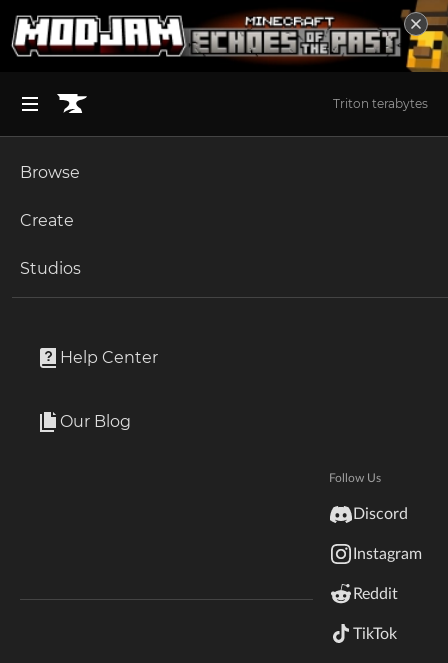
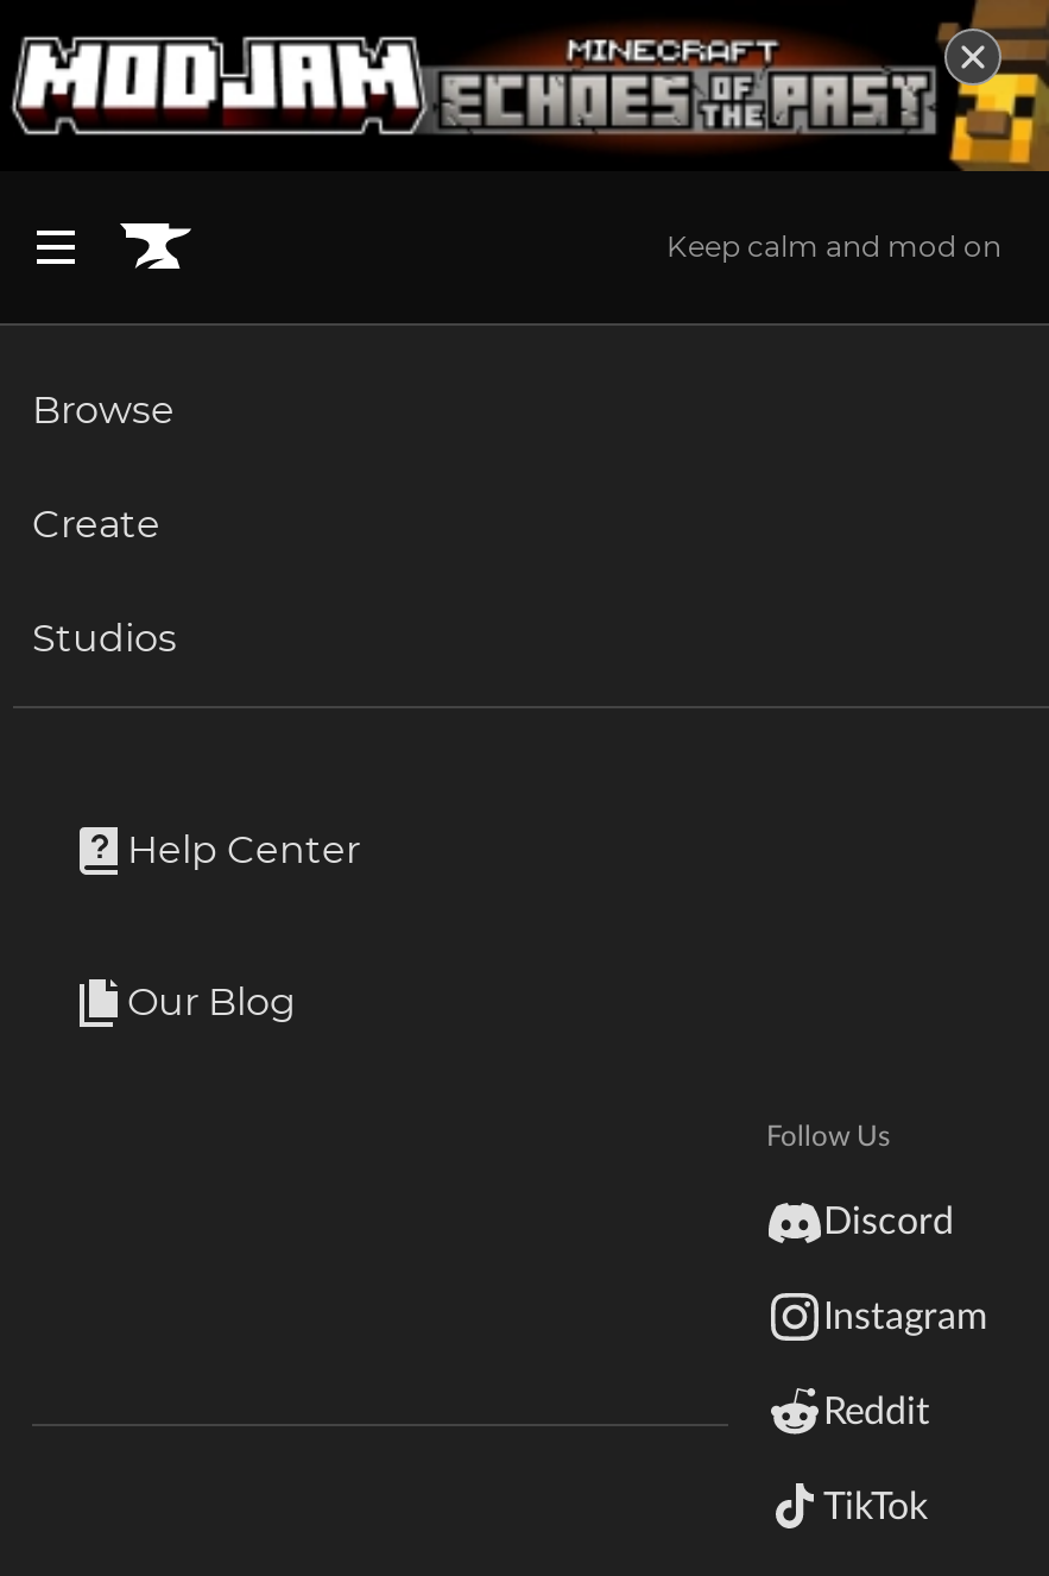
[333,96,428,111] Triton terabytes -> [666,227,1001,263] Keep calm and mod on

